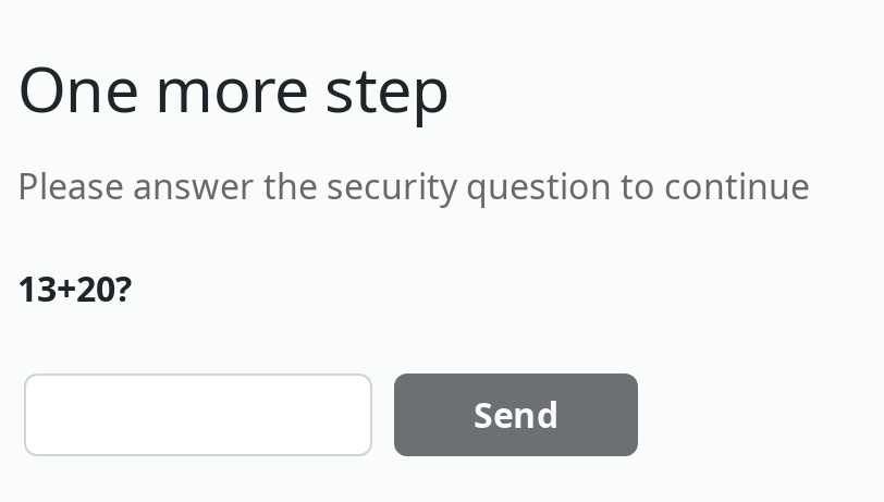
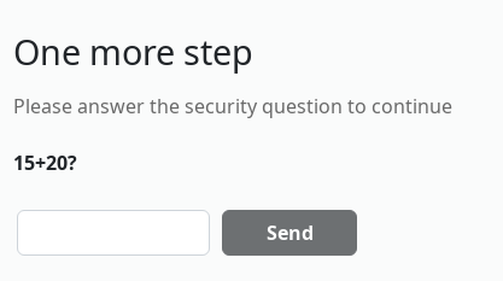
[17,265,133,313] 13+20? -> [13,150,77,176] 15+20?

